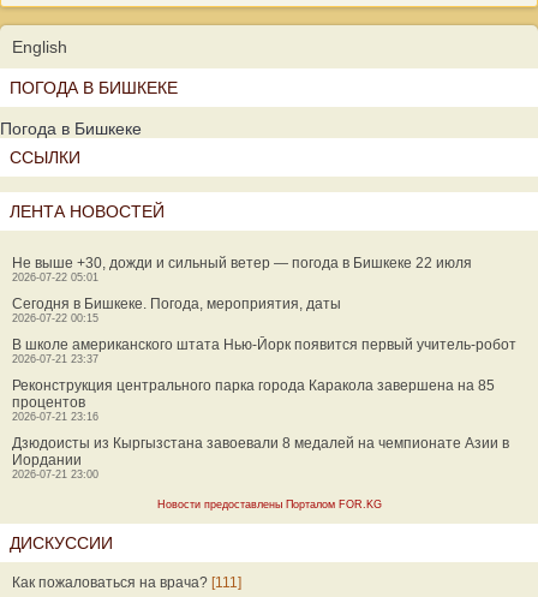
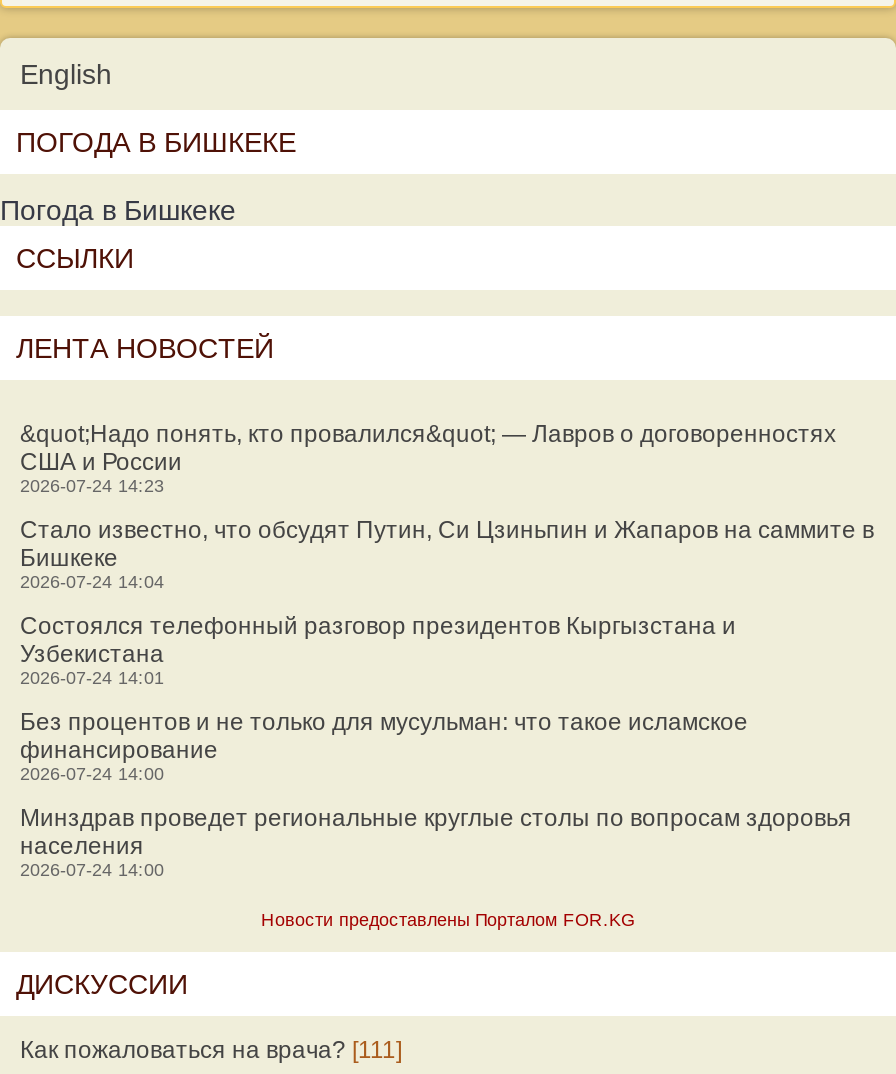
[12,255,472,283] Не выше +30, дожди и сильный ветер — погода в Бишкеке 22 июля | 2026-07-22 05:01 -> [20,420,836,496] &quot;Надо понять, кто провалился&quot; — Лавров о договоренностях | США и России | 2026-07-24 14:23
[12,295,341,324] Сегодня в Бишкеке. Погода, мероприятия, даты | 2026-07-22 00:15 -> [20,516,874,592] Стало известно, что обсудят Путин, Си Цзиньпин и Жапаров на саммите в | Бишкеке | 2026-07-24 14:04
[12,336,516,365] В школе американского штата Нью-Йорк появится первый учитель-робот | 2026-07-21 23:37 -> [20,612,736,688] Состоялся телефонный разговор президентов Кыргызстана и | Узбекистана | 2026-07-24 14:01
[12,377,495,423] Реконструкция центрального парка города Каракола завершена на 85 | процентов | 2026-07-21 23:16 -> [20,708,748,784] Без процентов и не только для мусульман: что такое исламское | финансирование | 2026-07-24 14:00
[12,435,509,480] Дзюдоисты из Кыргызстана завоевали 8 медалей на чемпионате Азии в | Иордании | 2026-07-21 23:00 -> [20,804,852,880] Минздрав проведет региональные круглые столы по вопросам здоровья | населения | 2026-07-24 14:00

